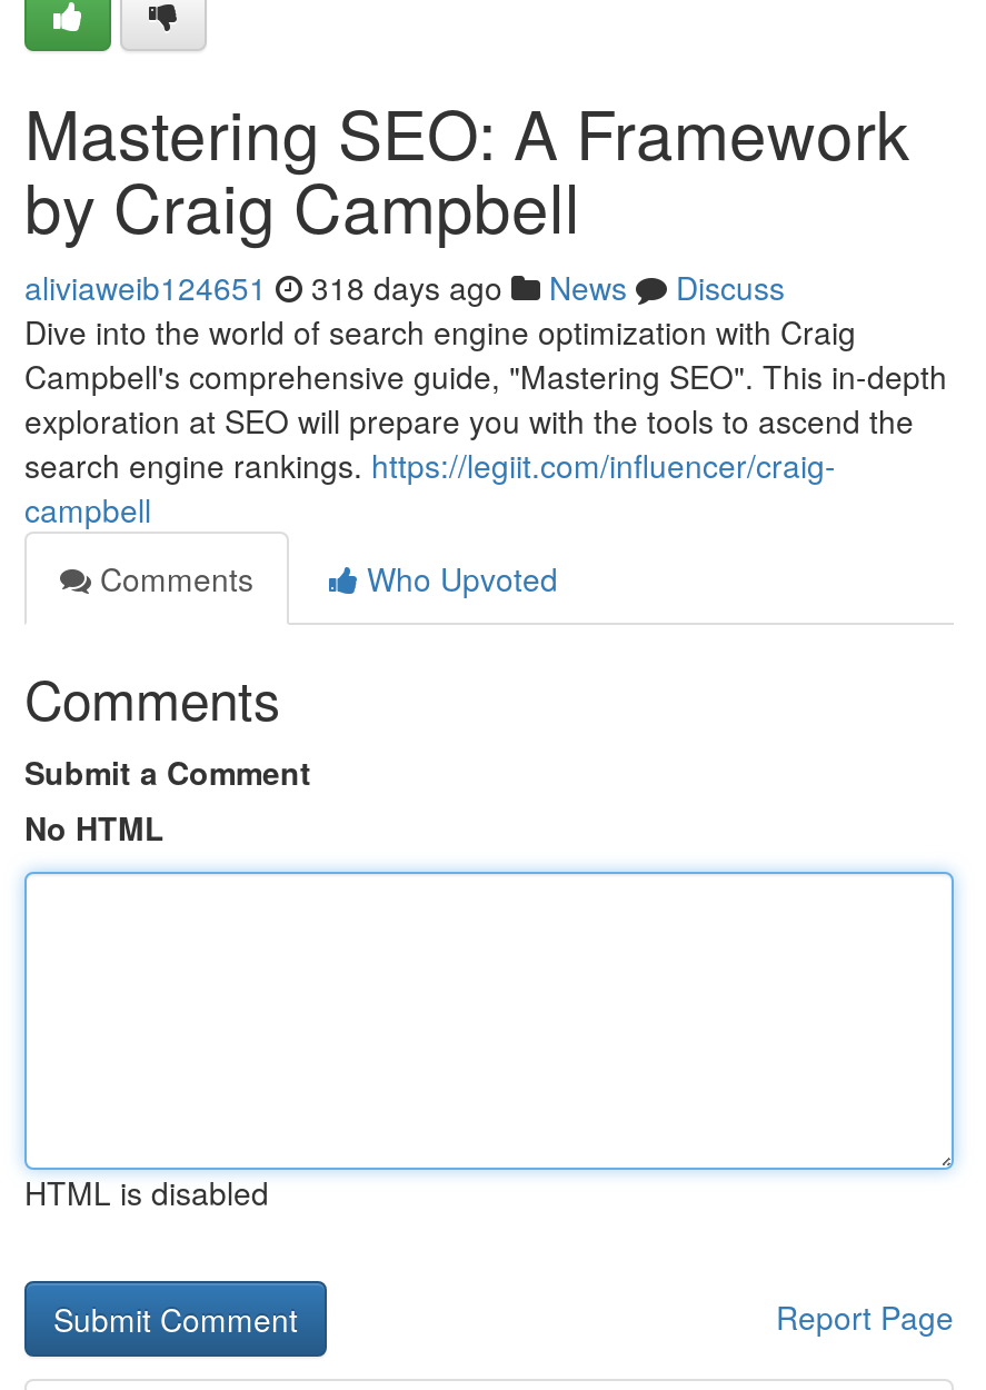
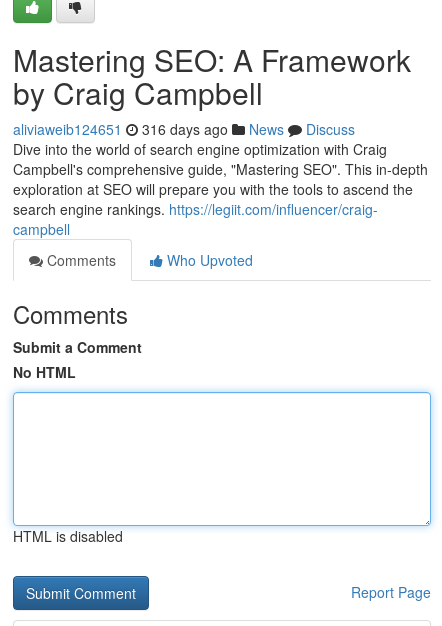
[24,265,785,309] aliviaweib124651 318 days ago News Discuss -> [13,119,355,139] aliviaweib124651 316 days ago News Discuss

